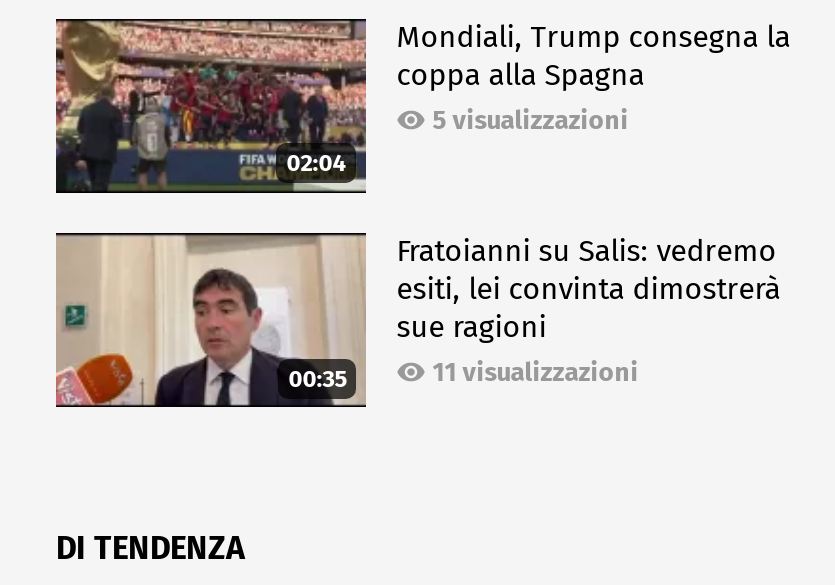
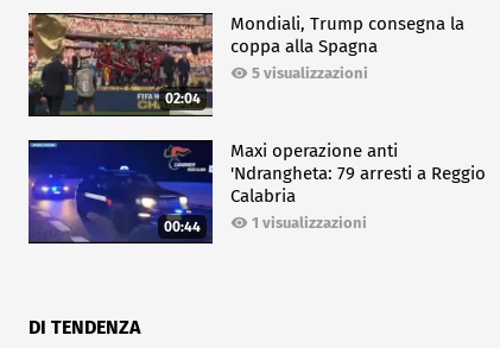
[54,233,368,407] [image] | 00:35 -> [27,140,214,243] [image] | 00:44
[396,234,780,388] Fratoianni su Salis: vedremo | esiti, lei convinta dimostrerà | sue ragioni | 11 visualizzazioni -> [231,141,486,232] Maxi operazione anti | 'Ndrangheta: 79 arresti a Reggio | Calabria | 1 visualizzazioni

